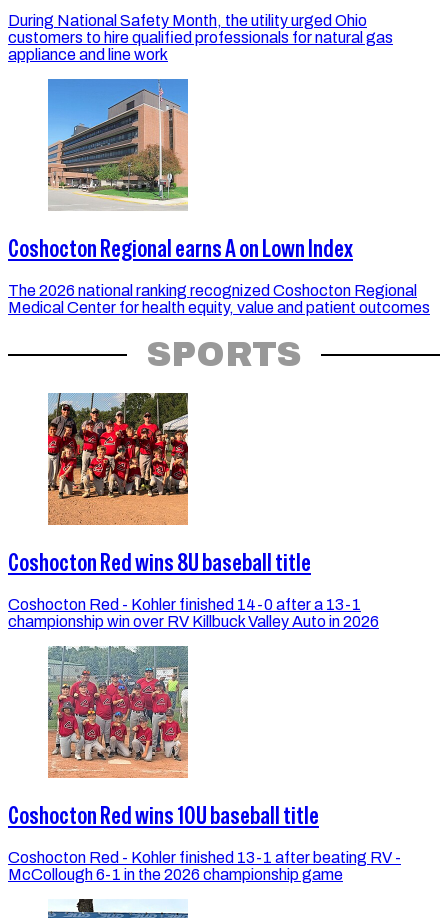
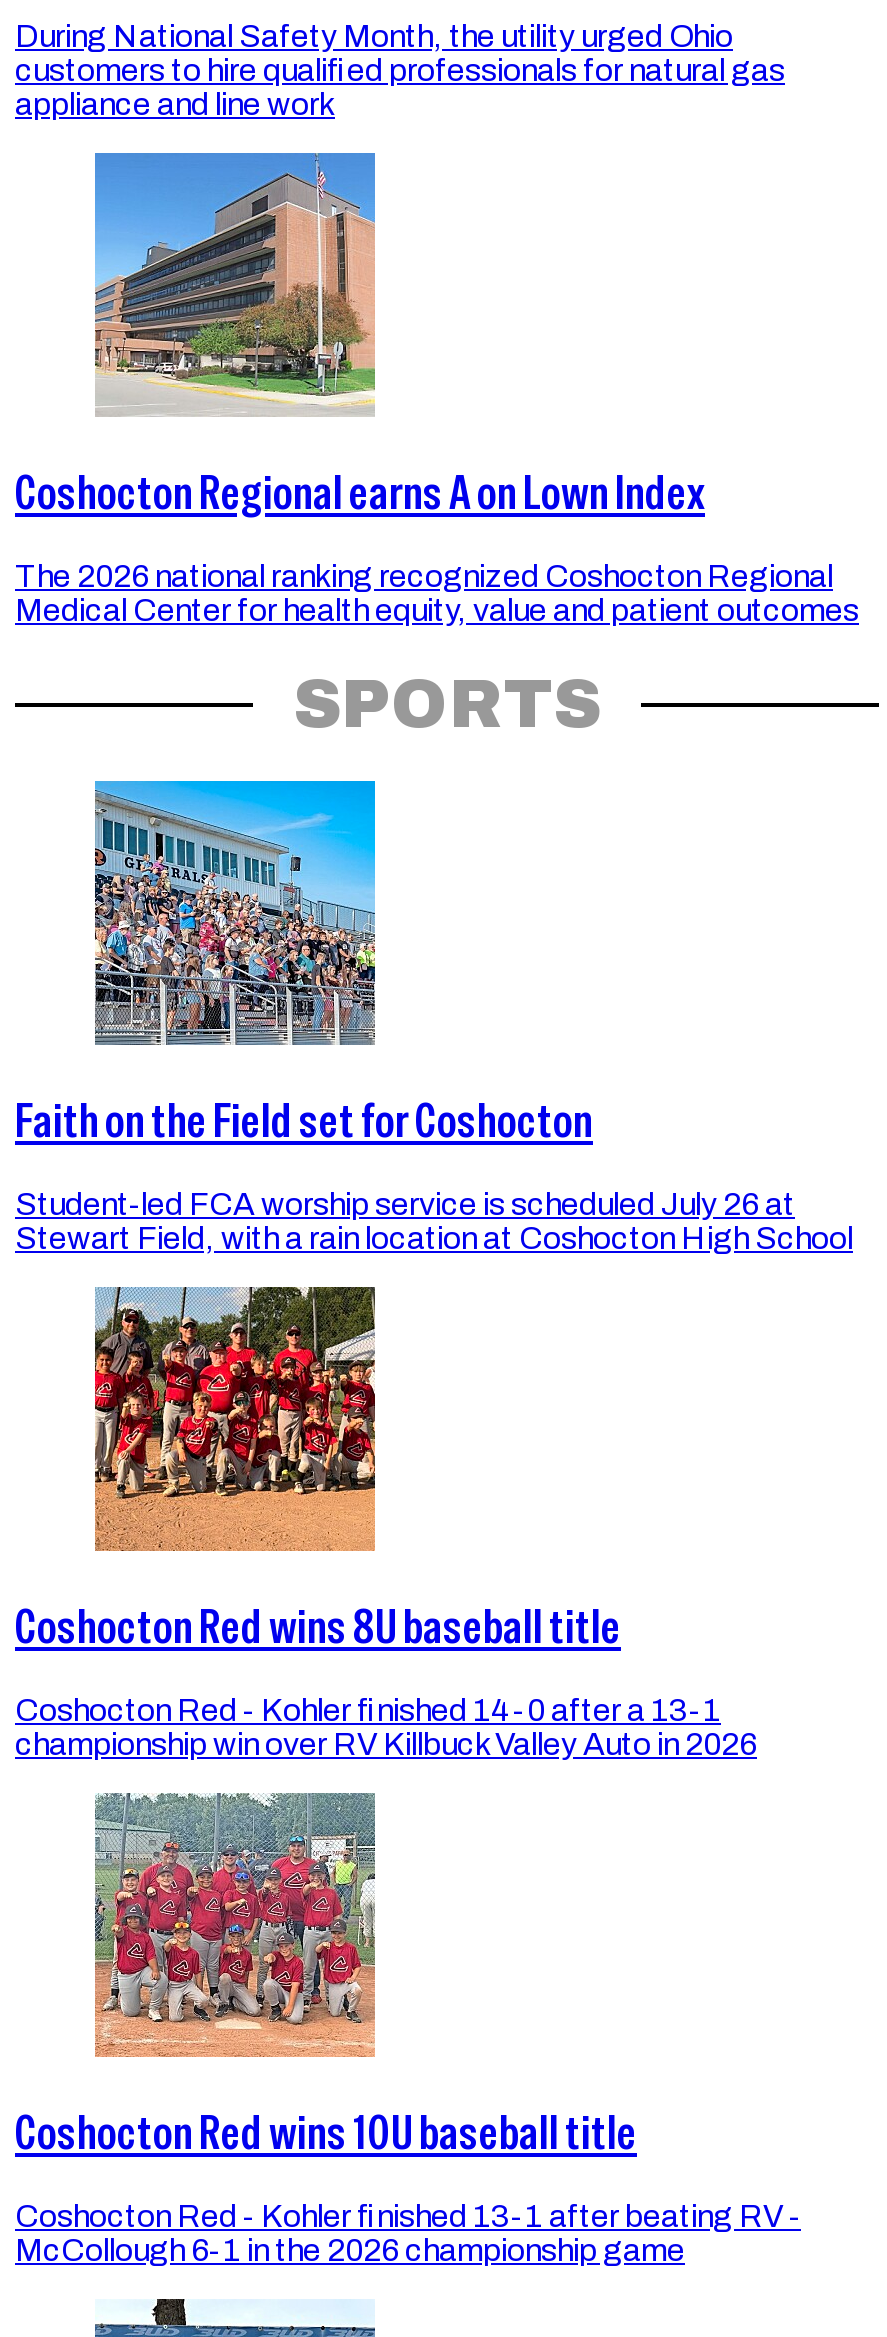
none -> [15,779,853,1255] [image] | Faith on the Field set for Coshocton | Student-led FCA worship service is scheduled July 26 at | Stewart Field, with a rain location at Coshocton High School

